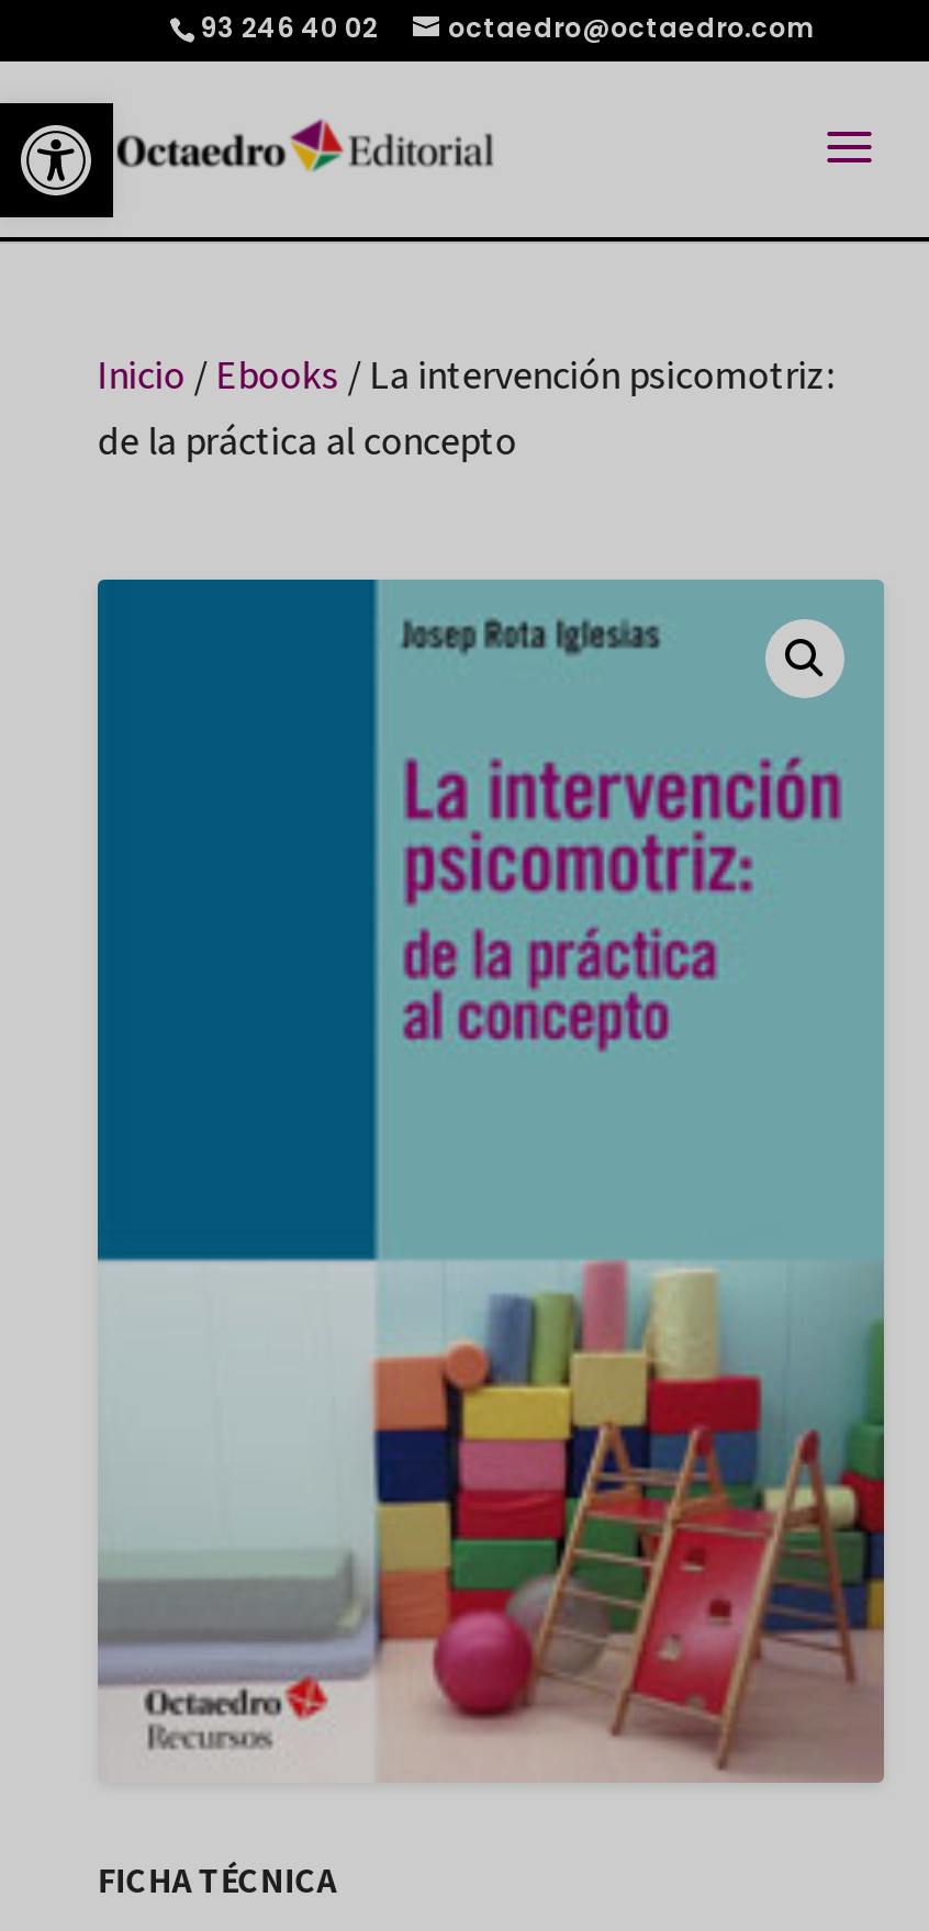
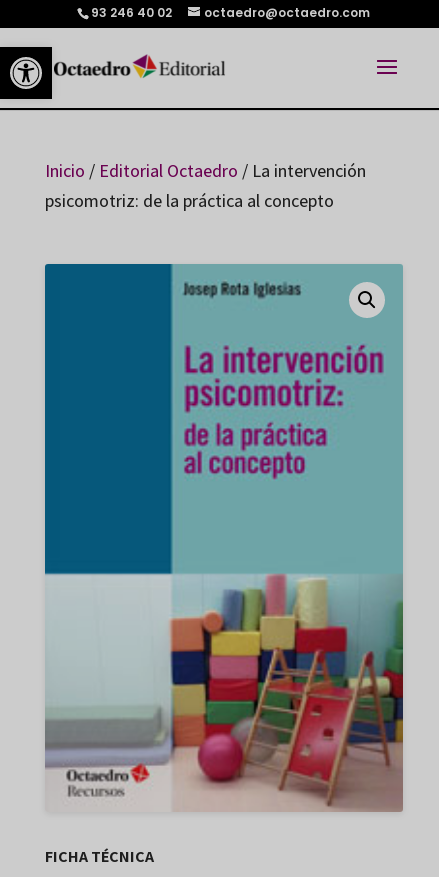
[97,349,835,465] Inicio / Ebooks / La intervención psicomotriz: | de la práctica al concepto -> [45,159,366,212] Inicio / Editorial Octaedro / La intervención | psicomotriz: de la práctica al concepto

